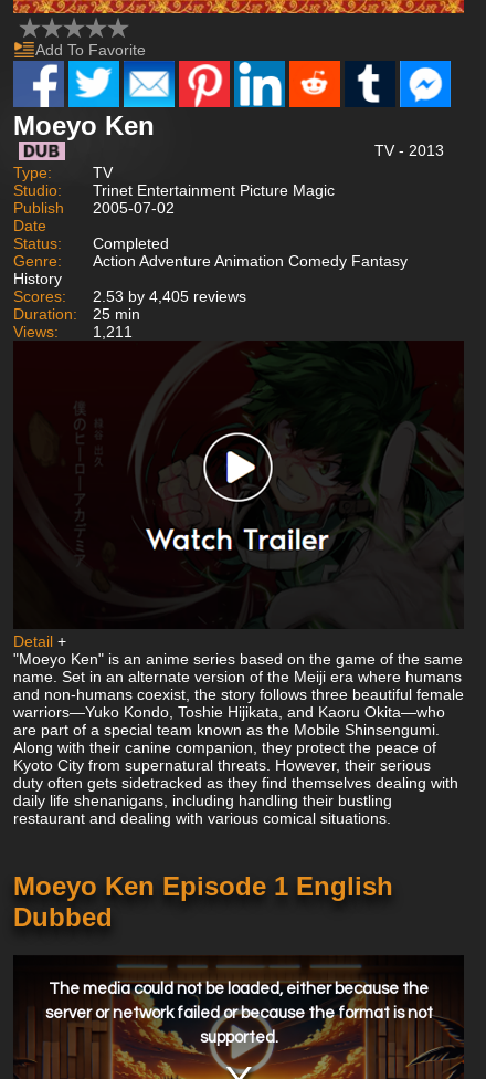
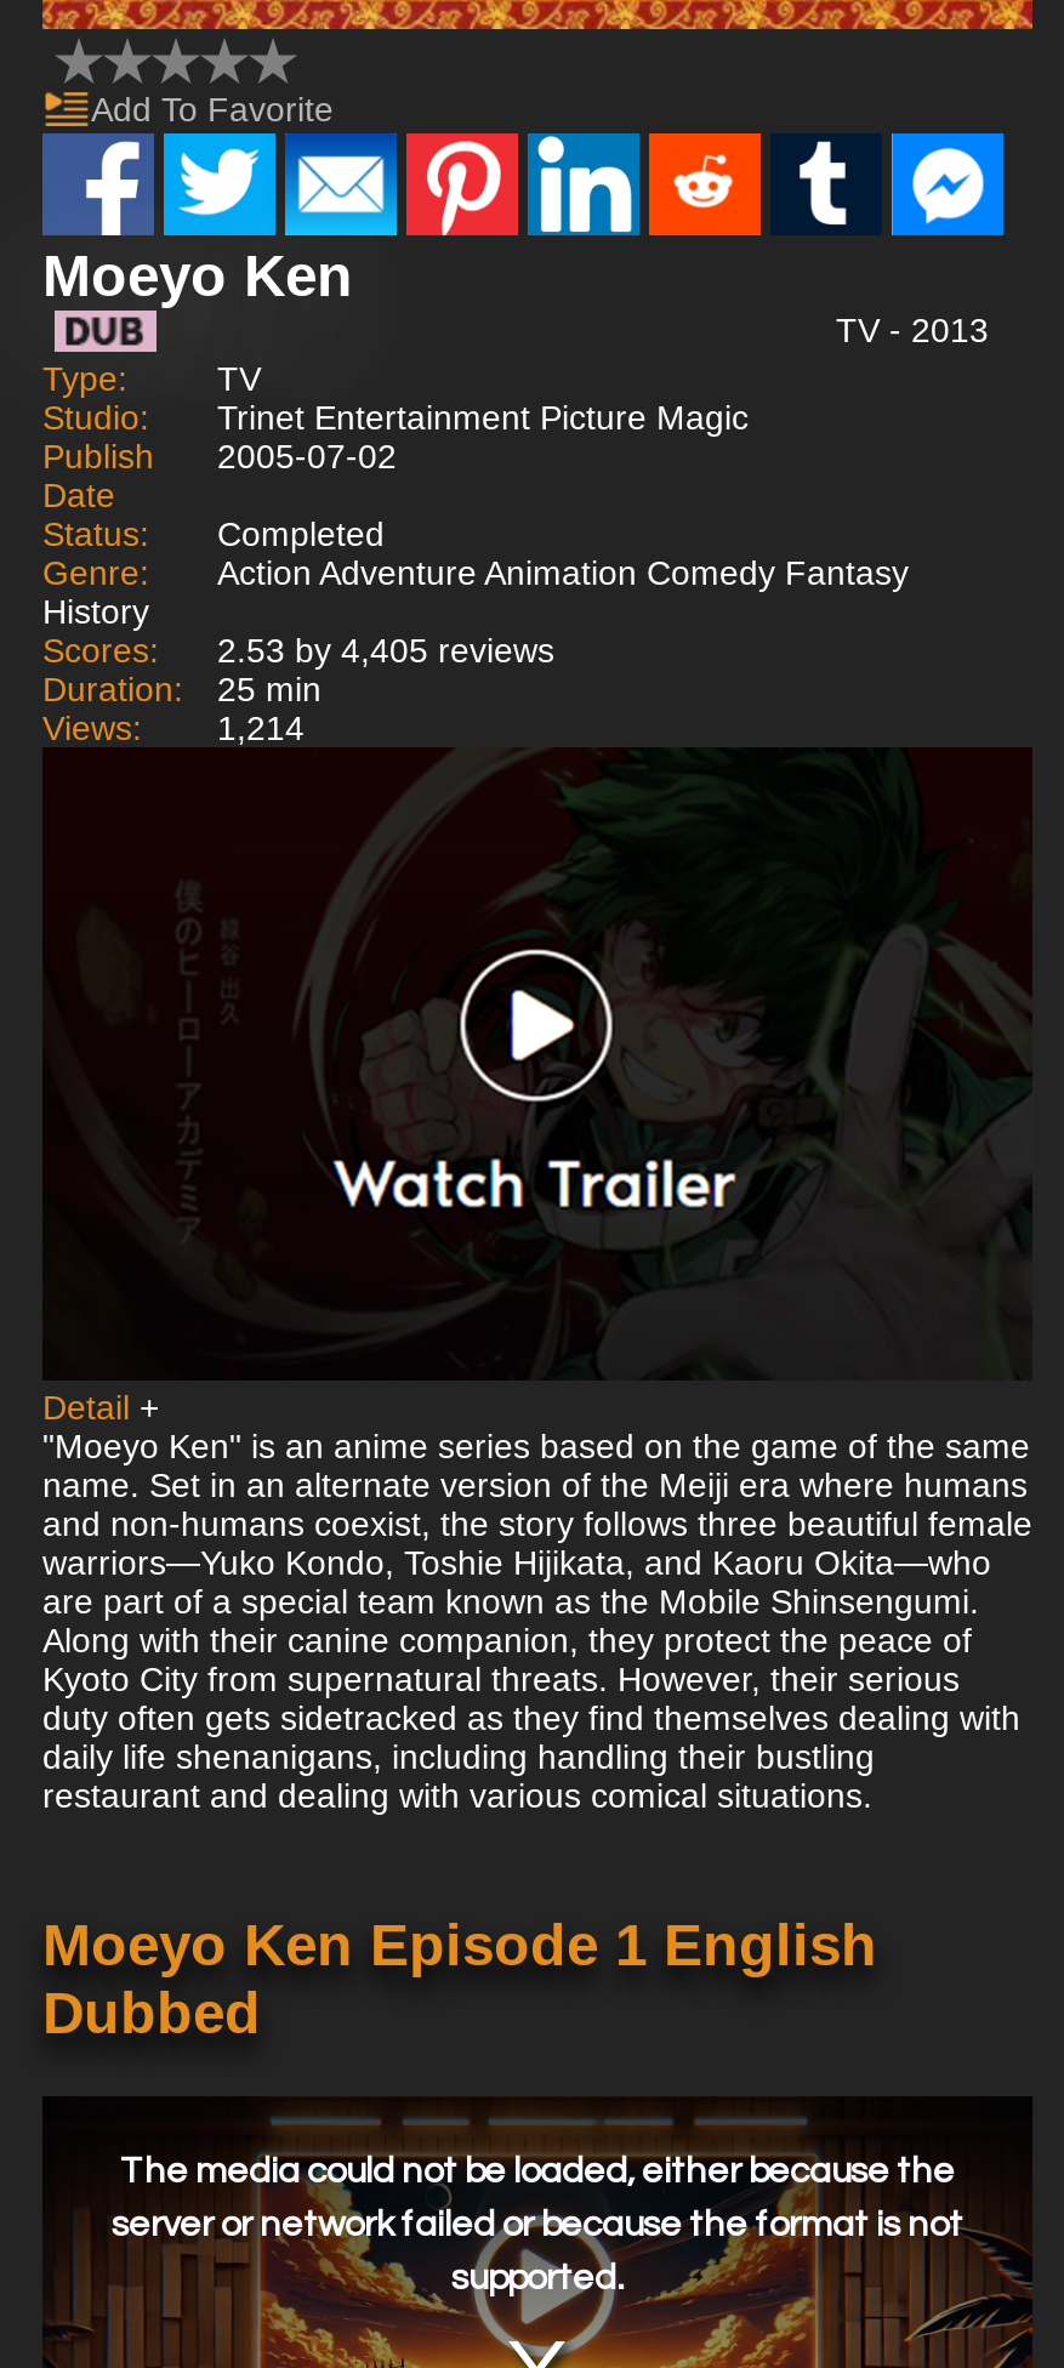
[13,323,133,340] Views: 1,211 -> [42,708,305,747] Views: 1,214

